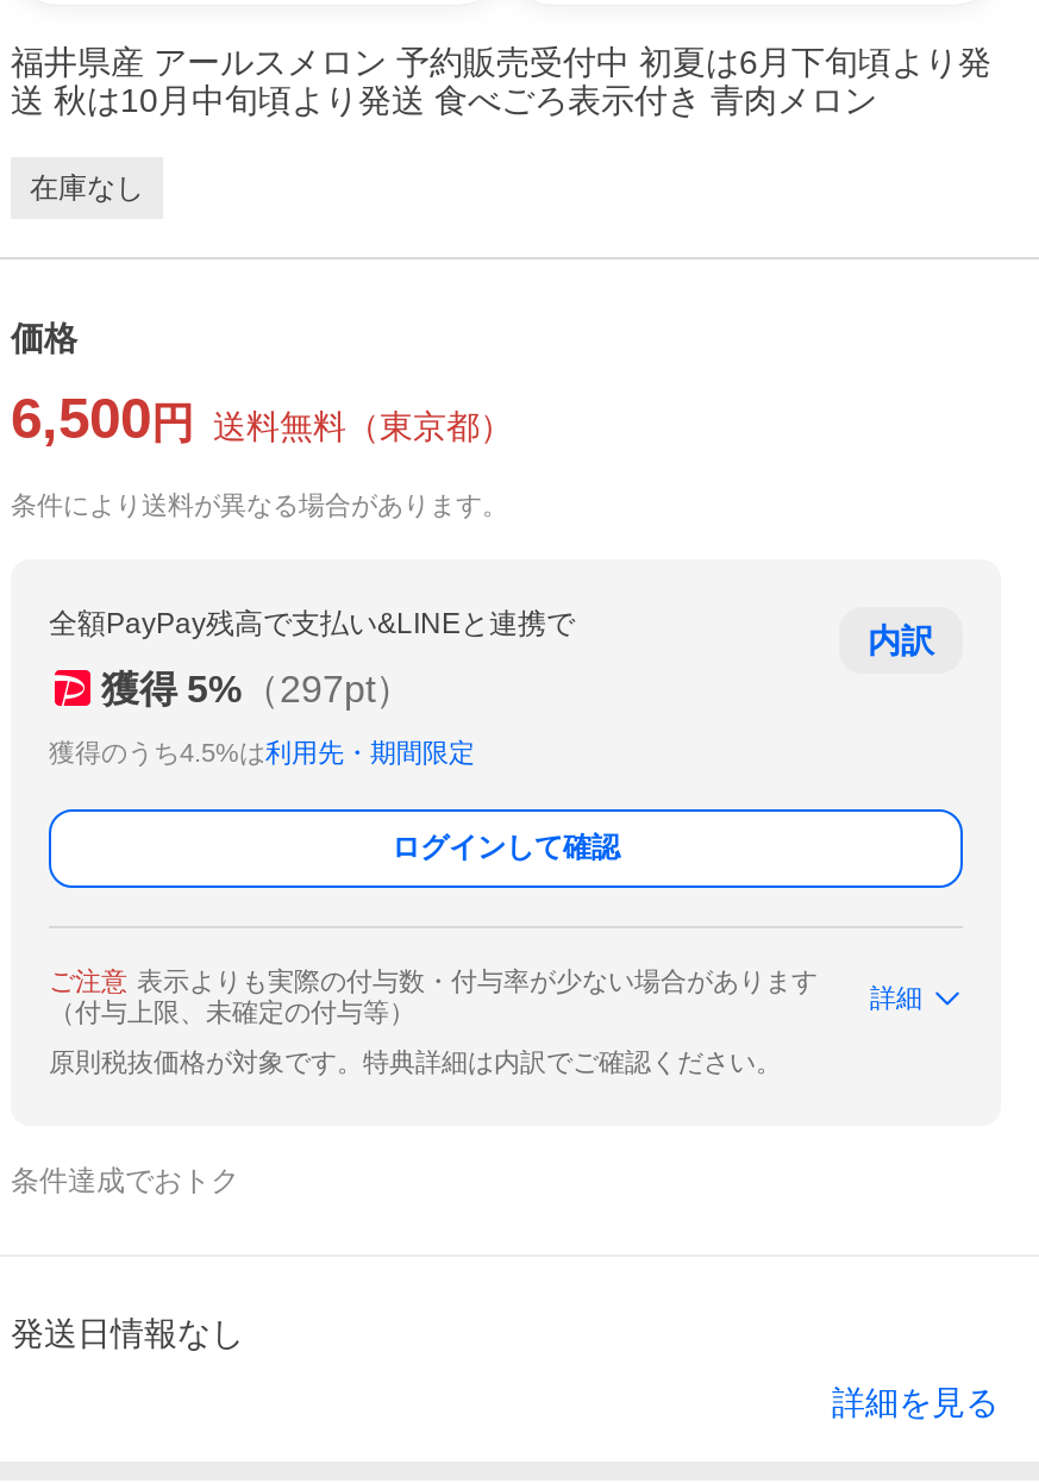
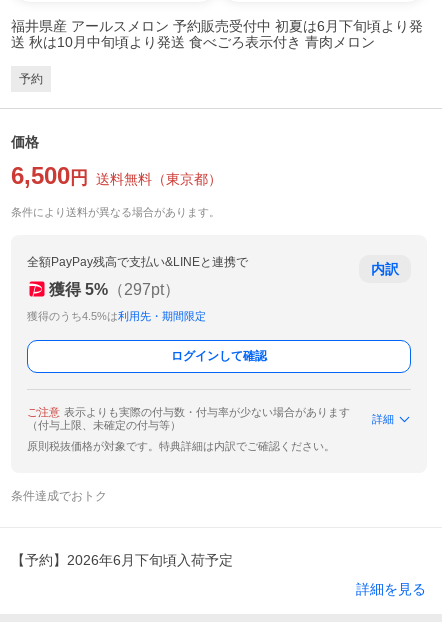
[30,171,144,205] 在庫なし -> [19,72,43,86] 予約
[11,1314,244,1352] 発送日情報なし -> [11,552,233,568] 【予約】2026年6月下旬頃入荷予定

